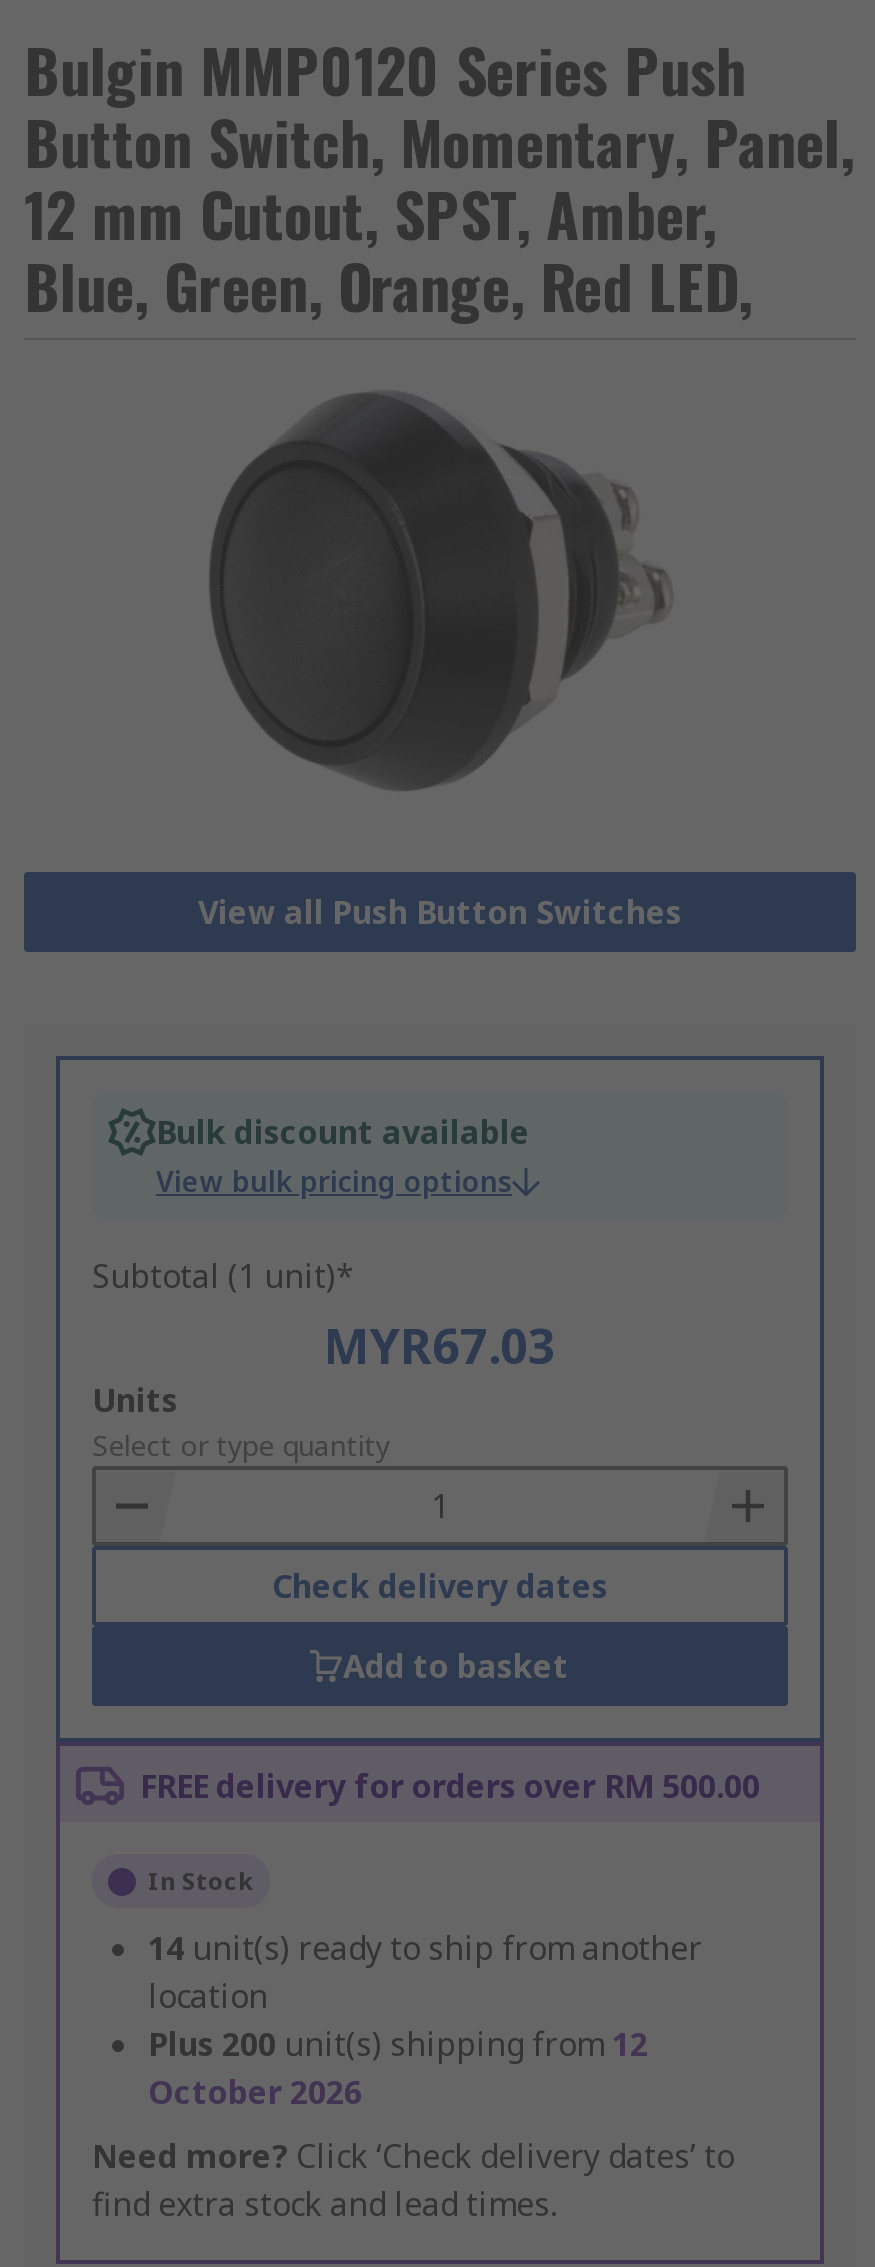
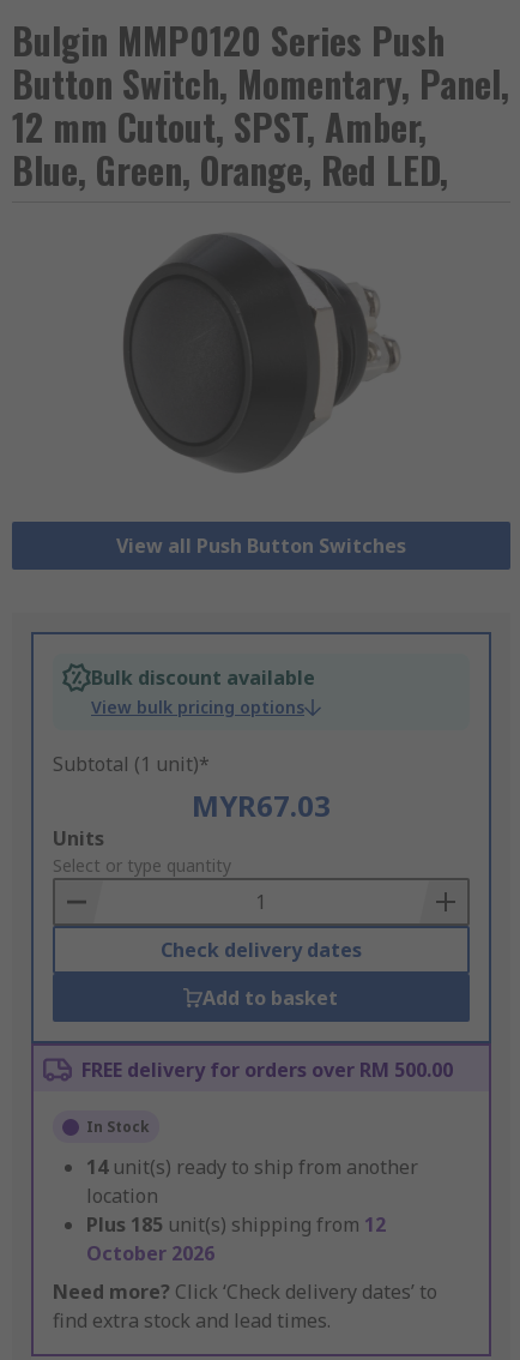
[148,2023,648,2067] Plus 200 unit(s) shipping from 12 -> [86,1212,386,1238] Plus 185 unit(s) shipping from 12

